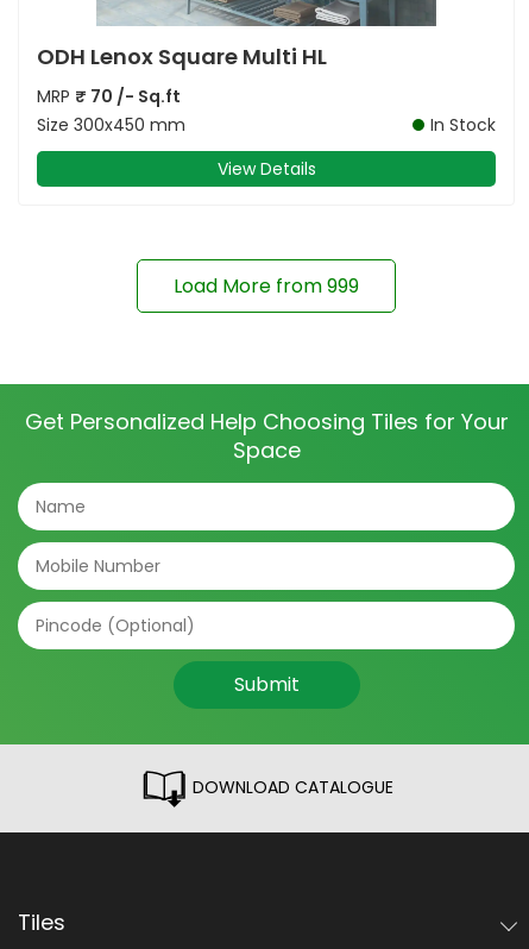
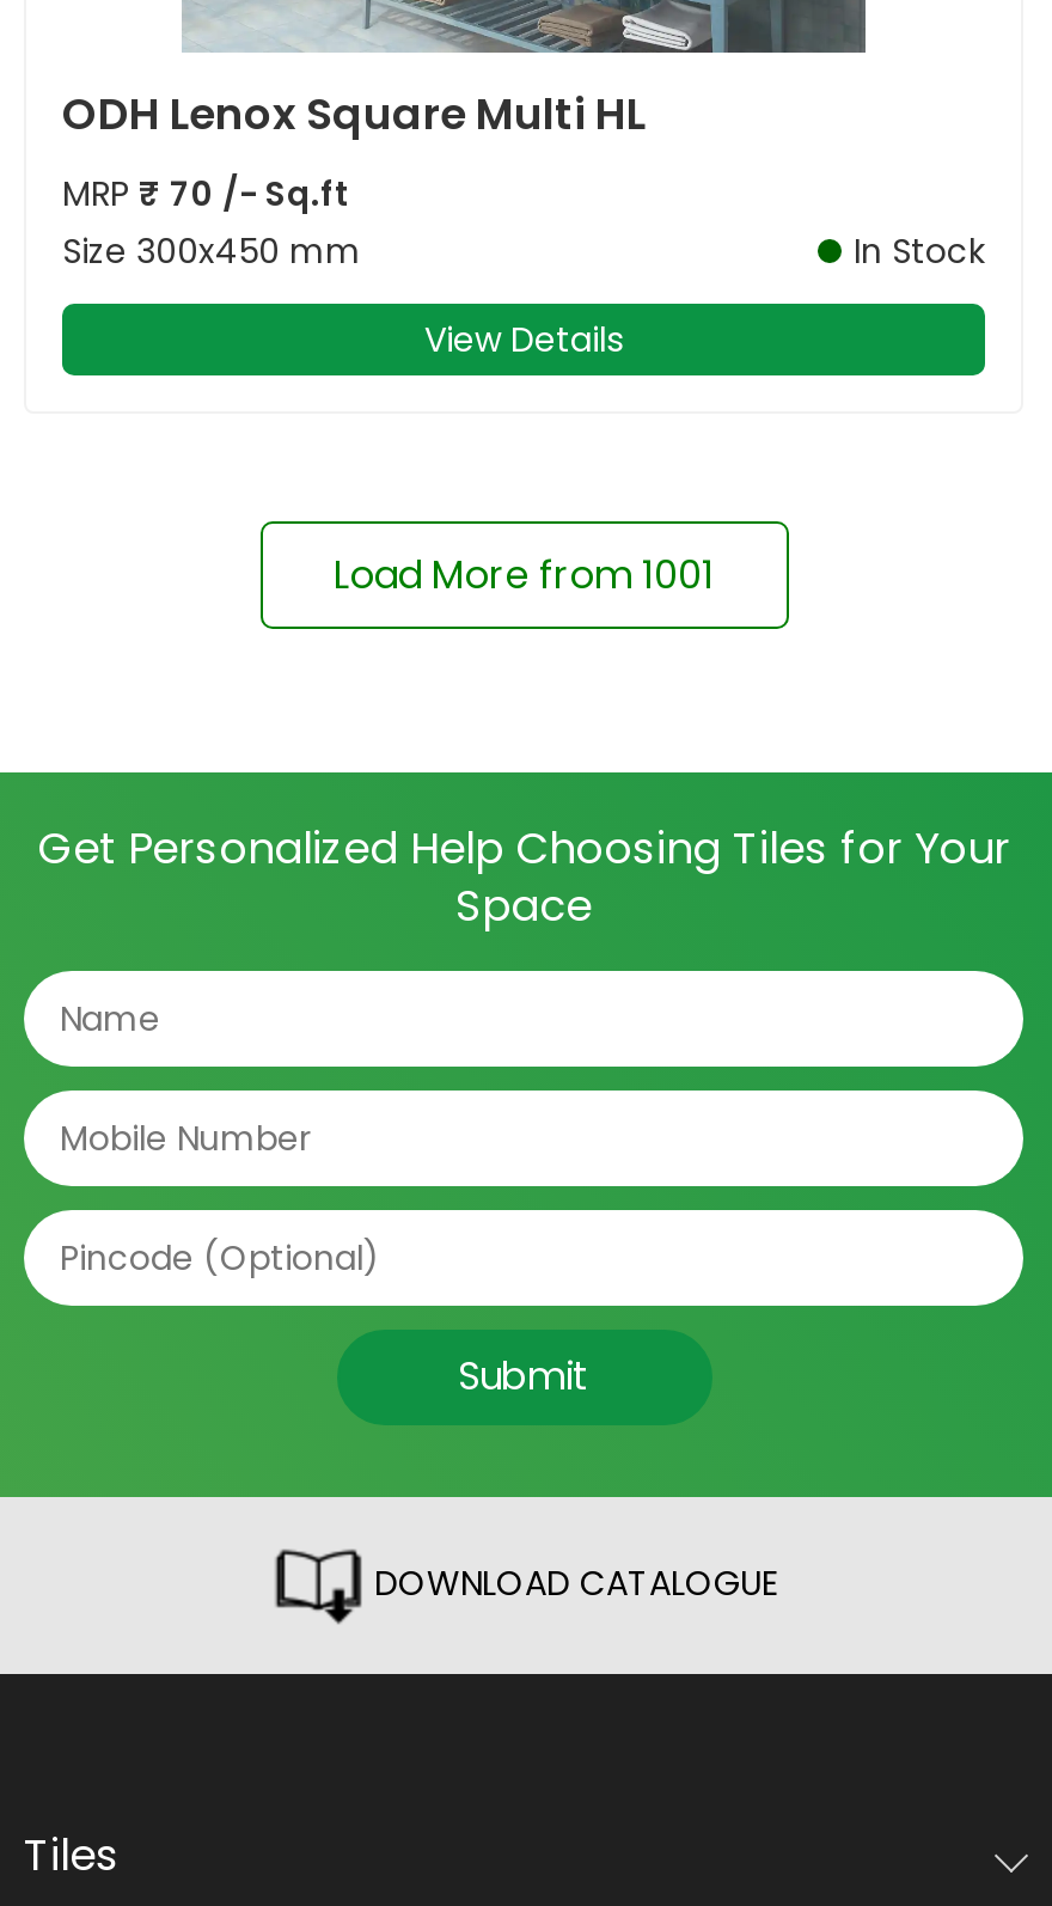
[174,272,359,299] Load More from 999 -> [334,546,714,601] Load More from 1001

